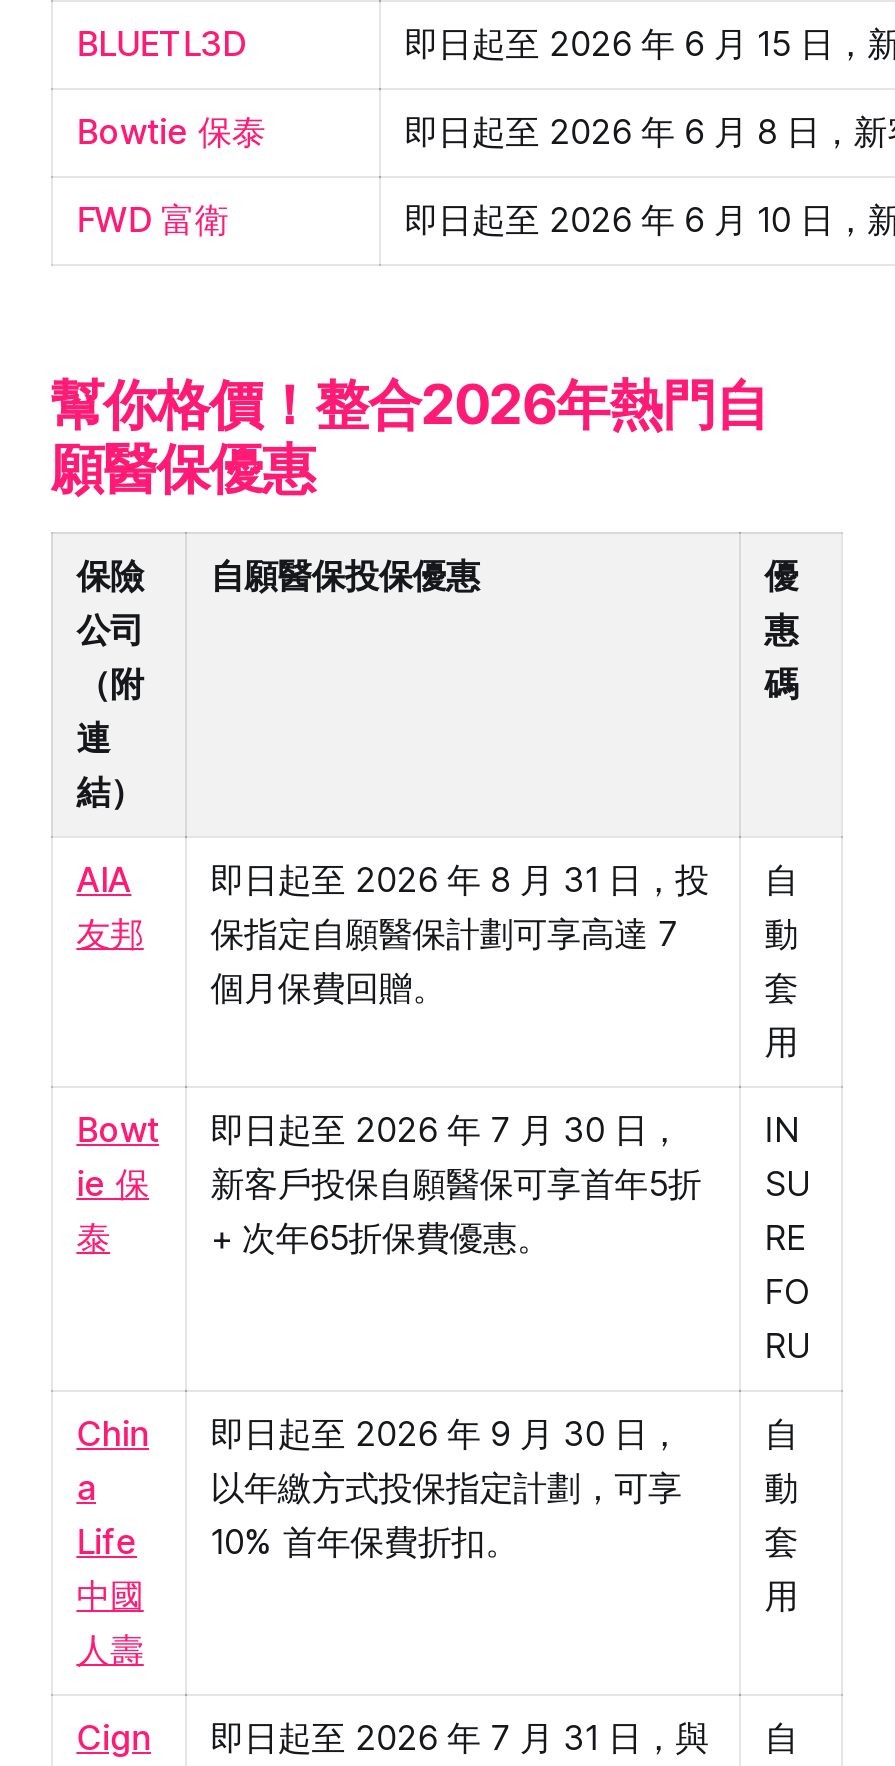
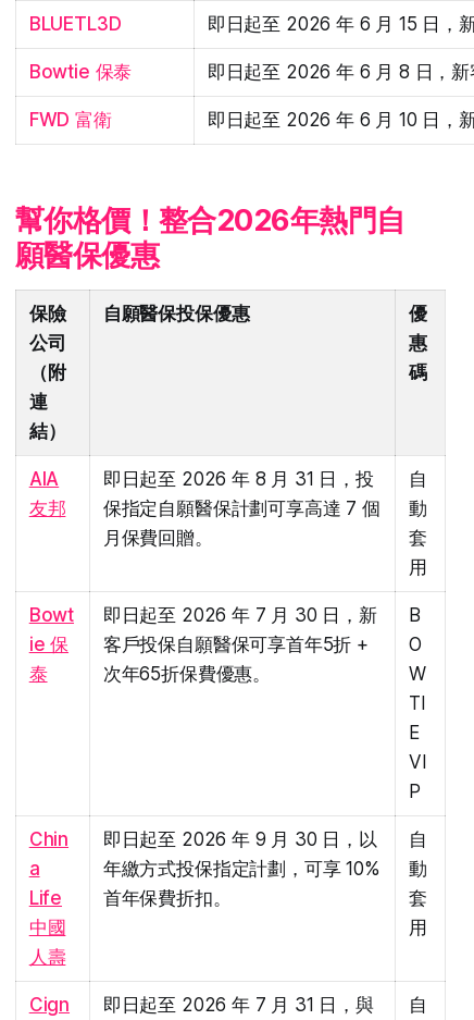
[764,1111,812,1367] IN | SU | RE | FO | RU -> [408,604,427,803] B | O | W | TI | E | VI | P

